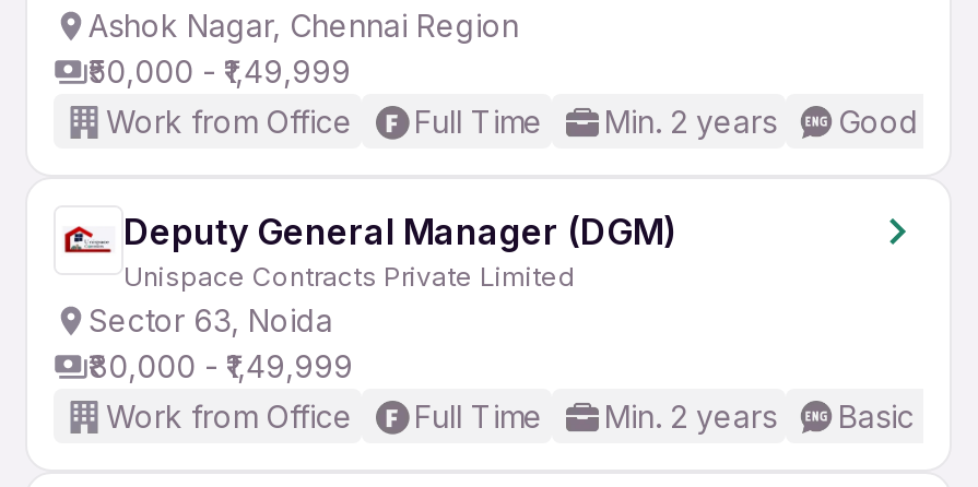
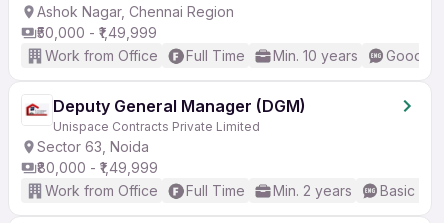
[604,103,777,140] Min. 2 years -> [273,47,358,64] Min. 10 years

